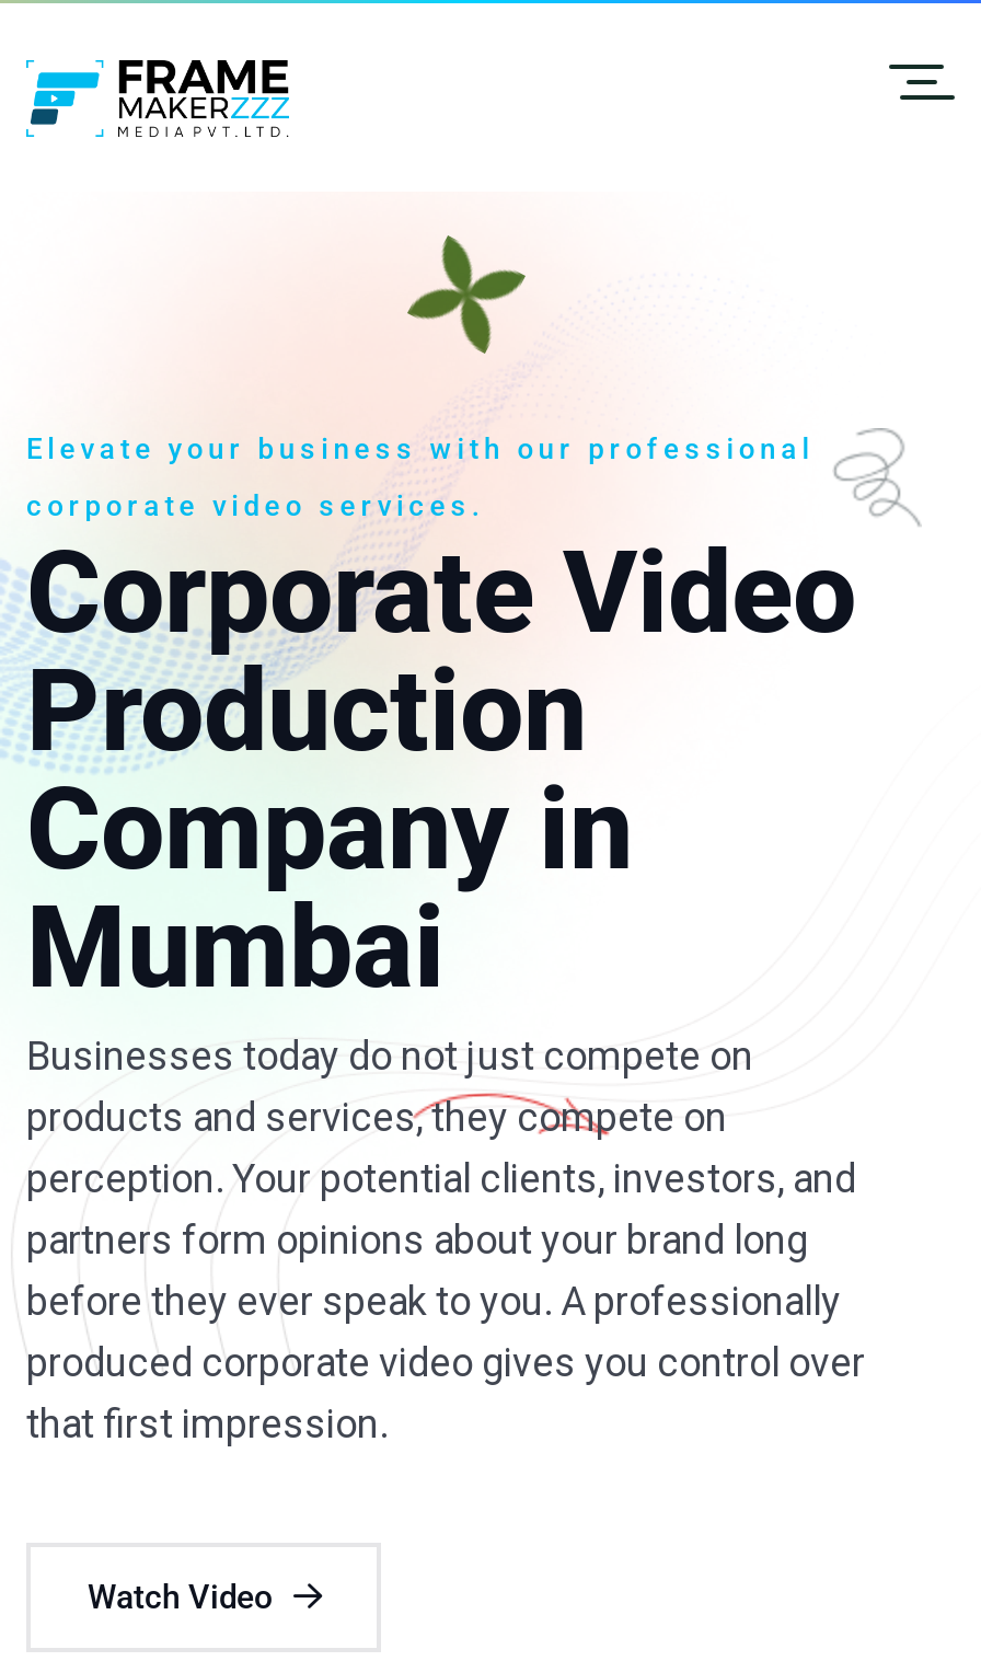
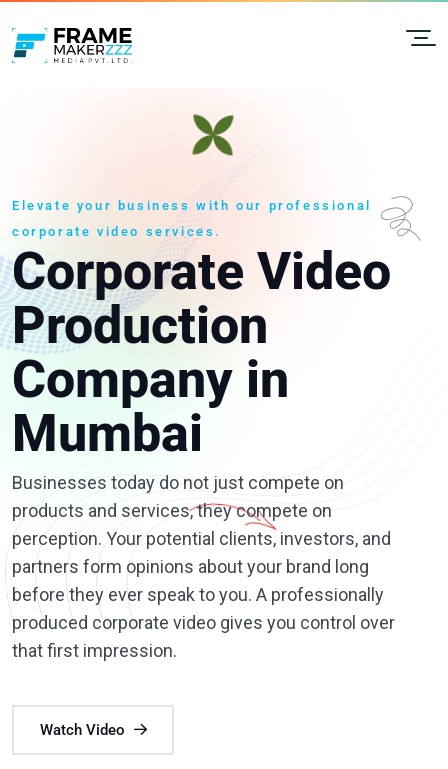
[407,235,526,354] [image] -> [187,109,239,161] [image]

